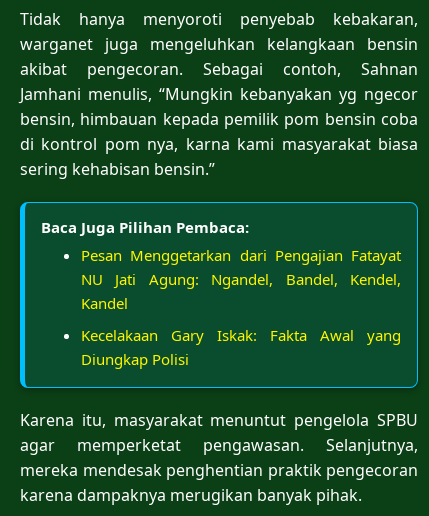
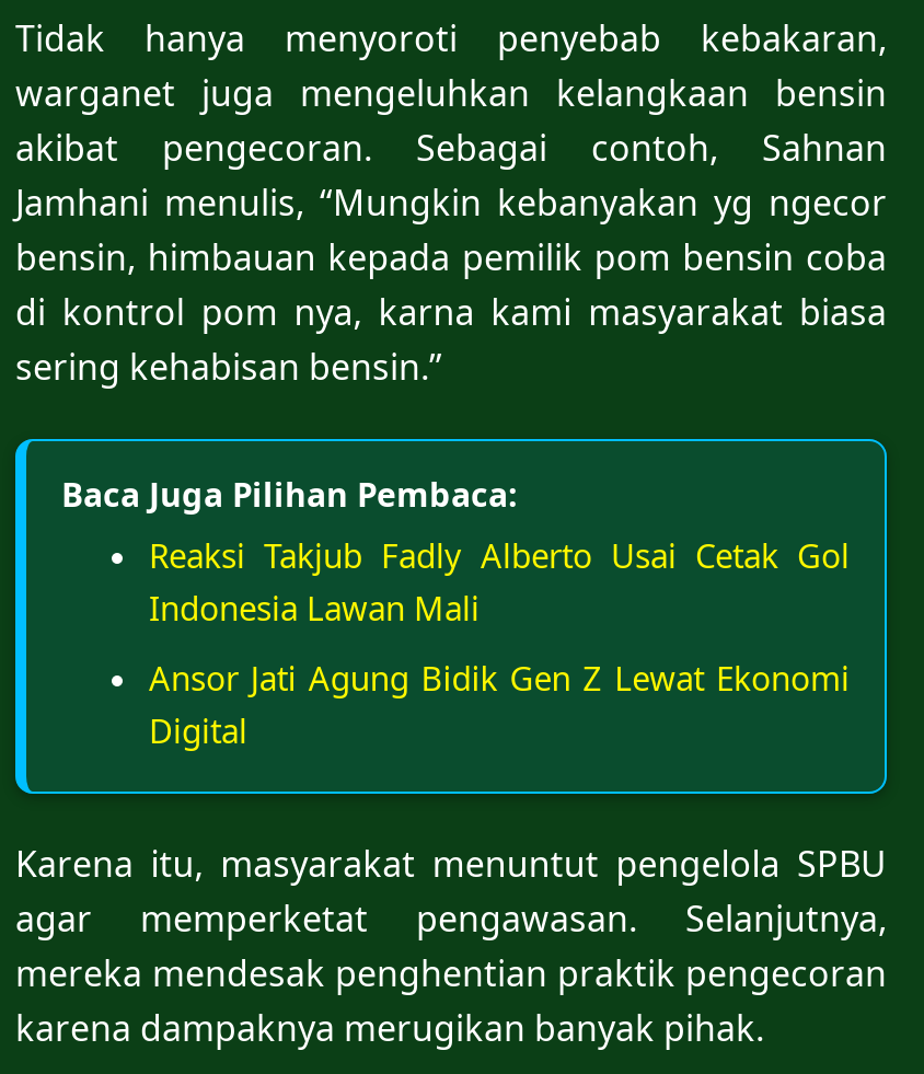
[81,245,401,313] Pesan Menggetarkan dari Pengajian Fatayat | NU Jati Agung: Ngandel, Bandel, Kendel, | Kandel -> [149,534,850,630] Reaksi Takjub Fadly Alberto Usai Cetak Gol | Indonesia Lawan Mali
[81,325,401,369] Kecelakaan Gary Iskak: Fakta Awal yang | Diungkap Polisi -> [149,656,850,753] Ansor Jati Agung Bidik Gen Z Lewat Ekonomi | Digital

